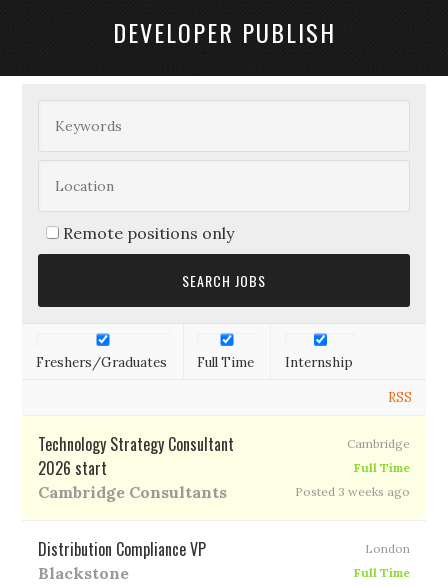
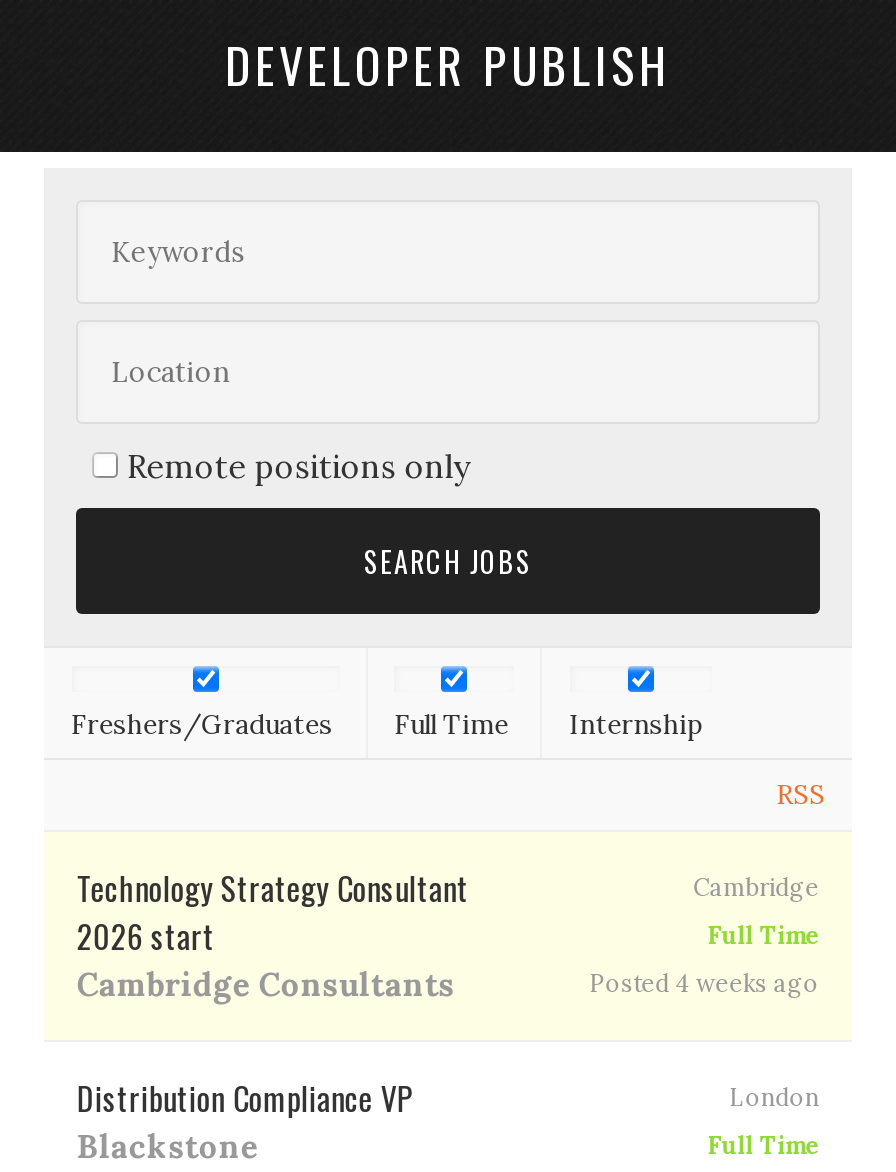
[295,483,410,498] Posted 3 weeks ago -> [589,967,819,997] Posted 4 weeks ago

